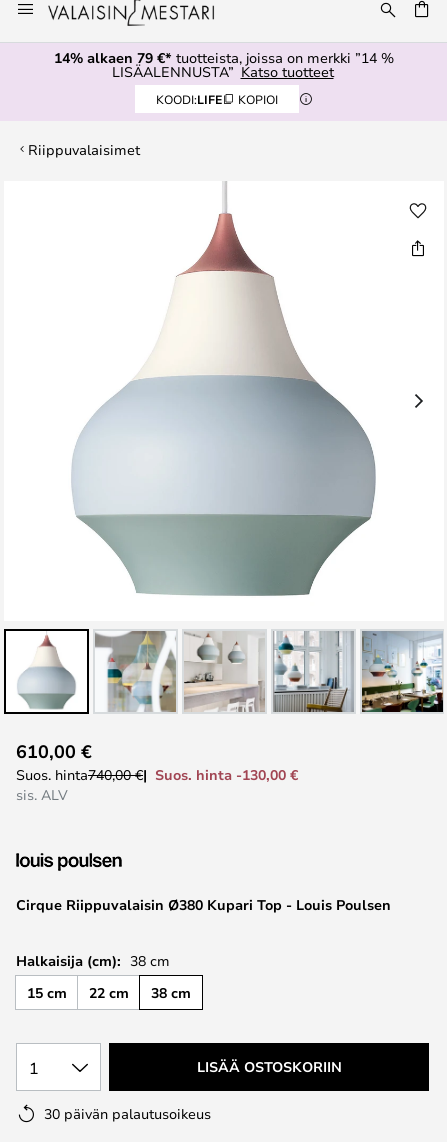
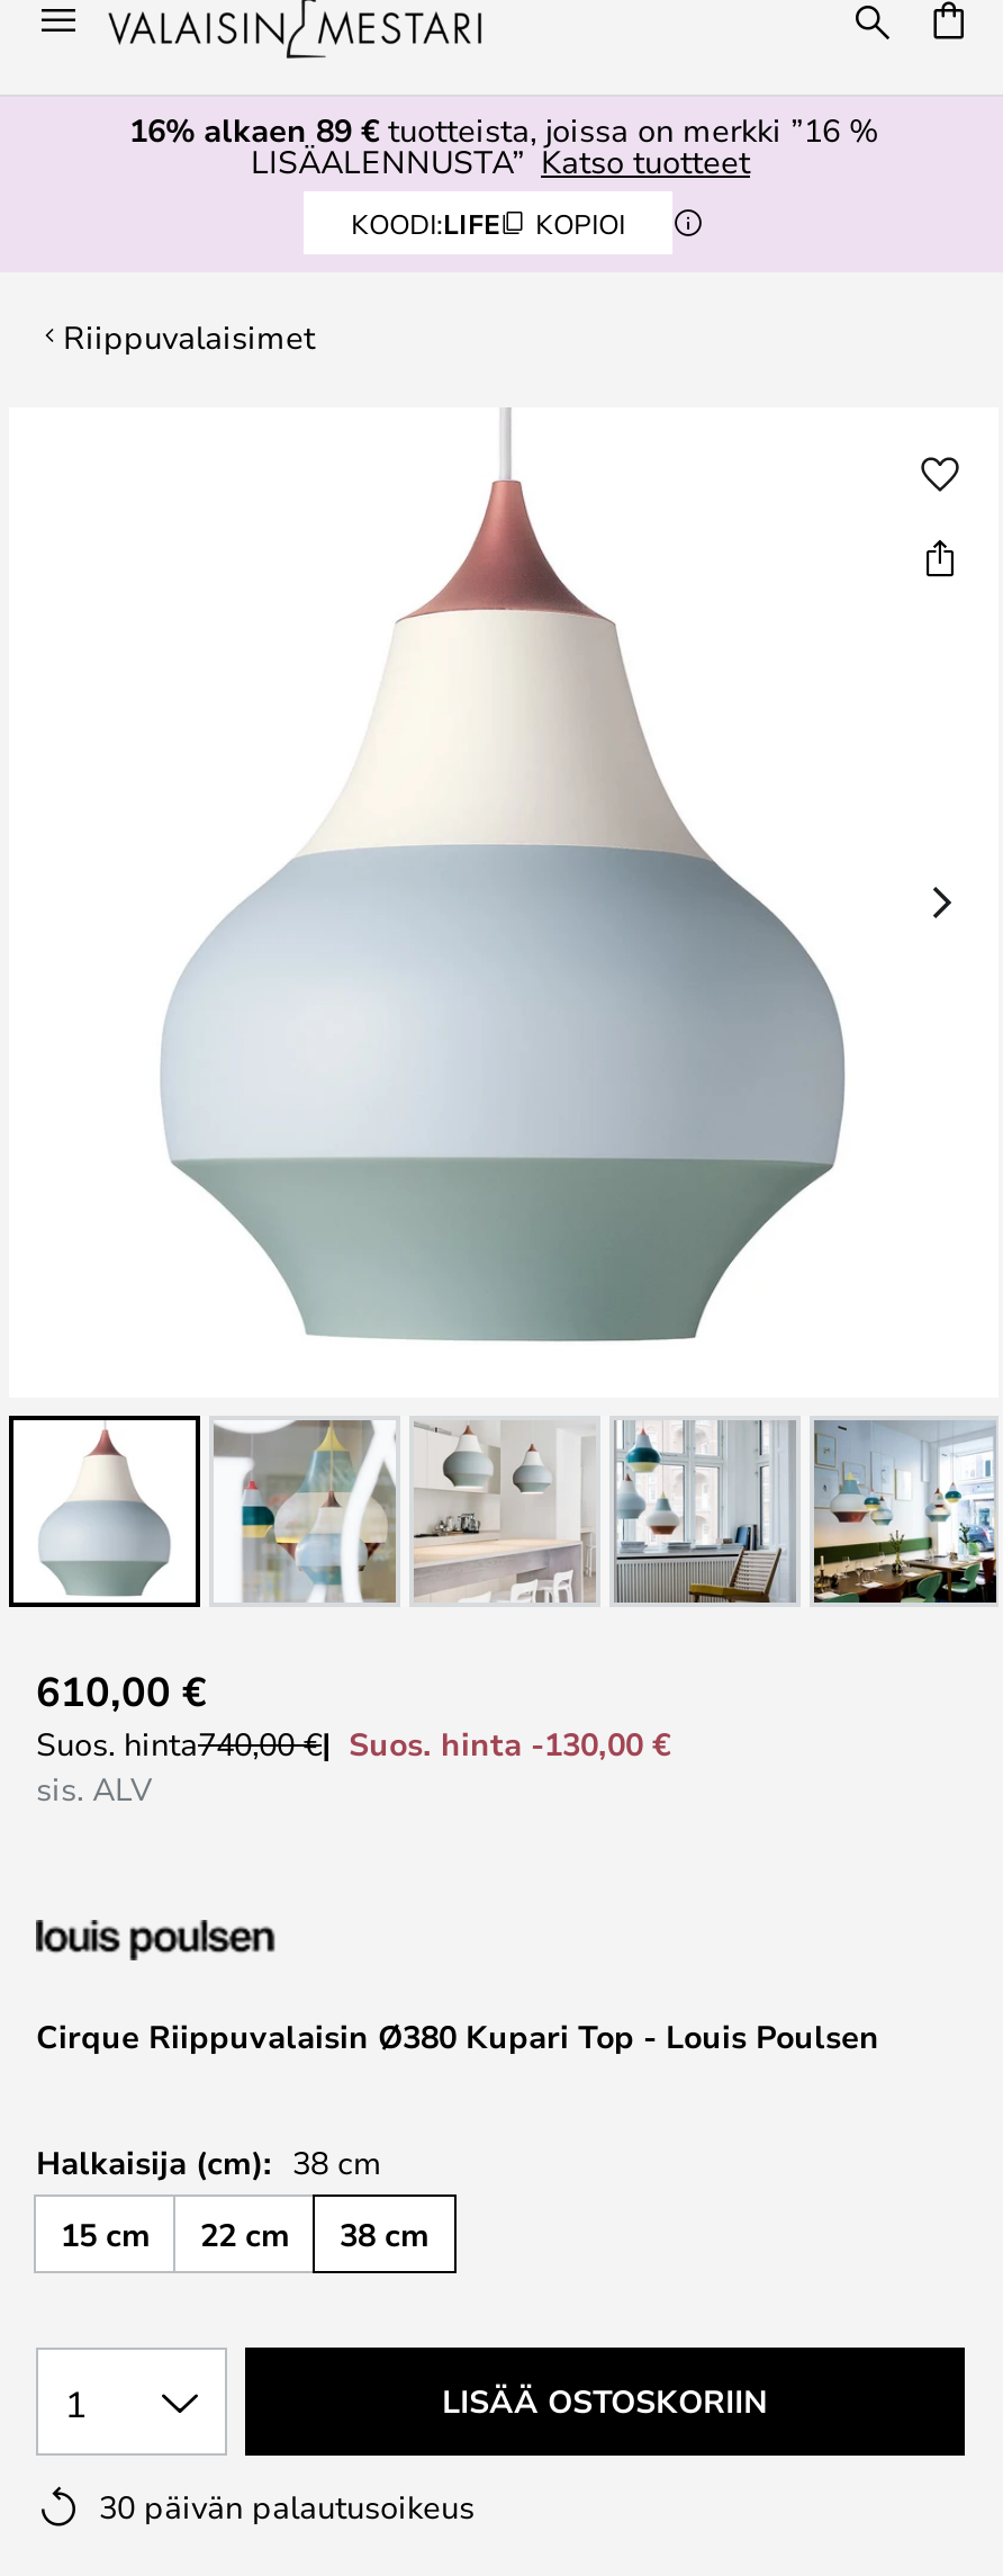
[54,48,394,67] 14% alkaen 79 €* tuotteista, joissa on merkki ”14 % -> [129,108,878,151] 16% alkaen 89 €tuotteista, joissa on merkki ”16 %

